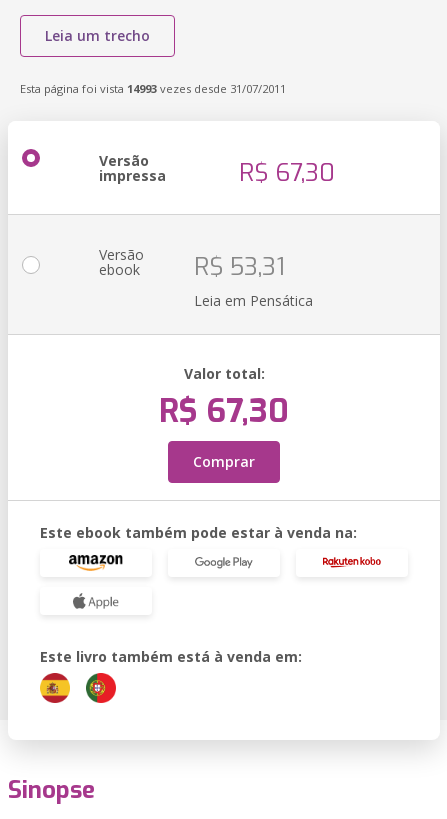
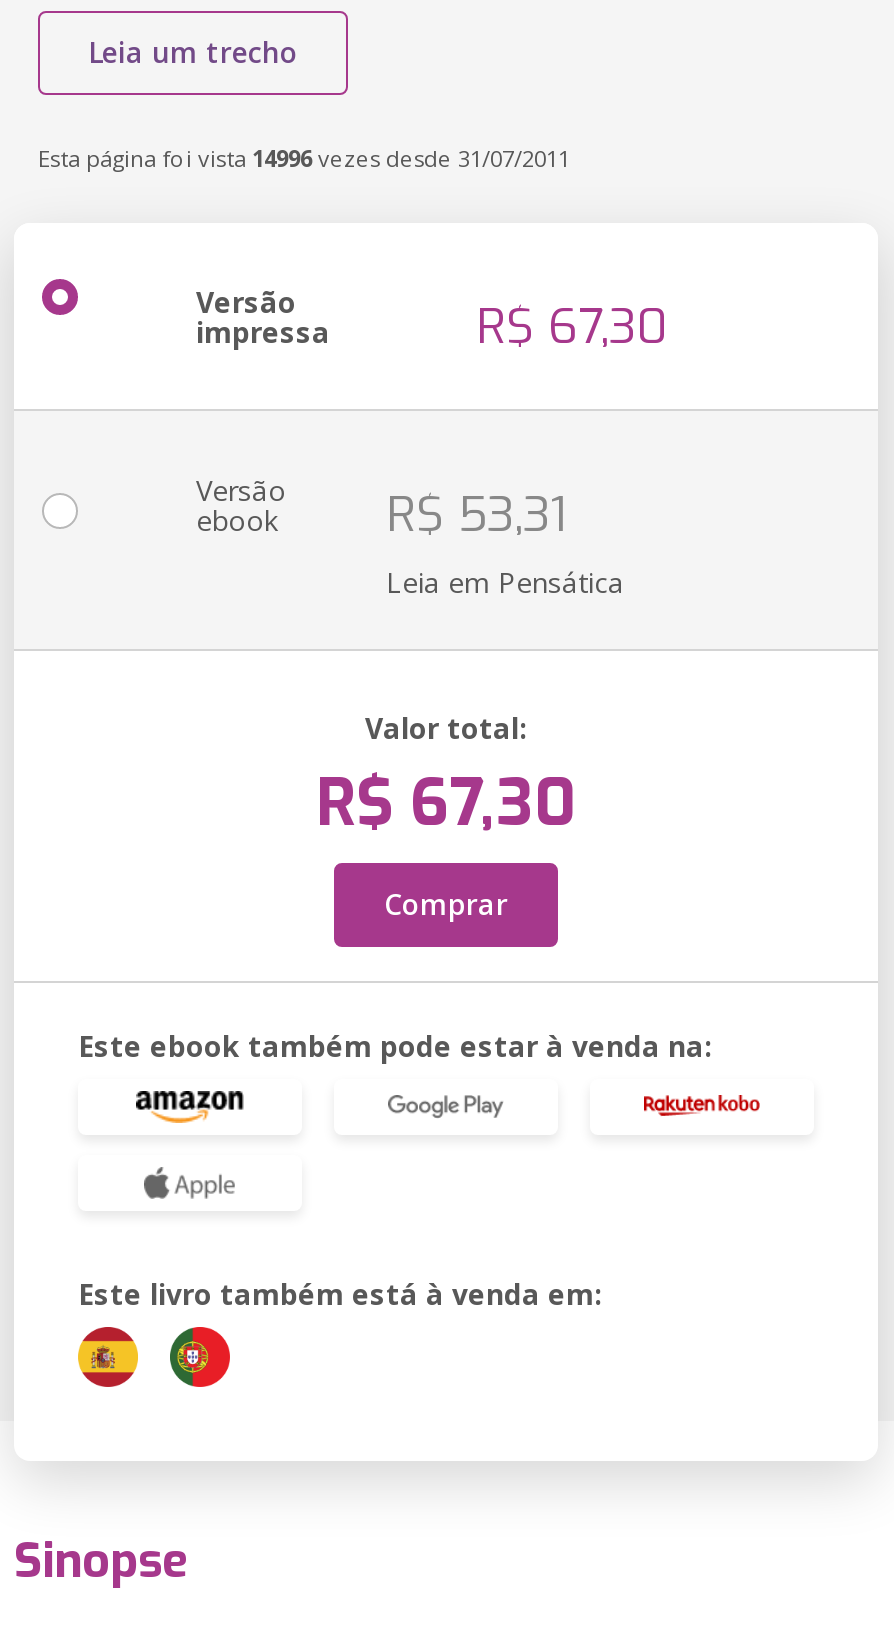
[20,81,286,96] Esta página foi vista 14993vezes desde 31/07/2011 -> [38,143,570,173] Esta página foi vista 14996vezes desde 31/07/2011

